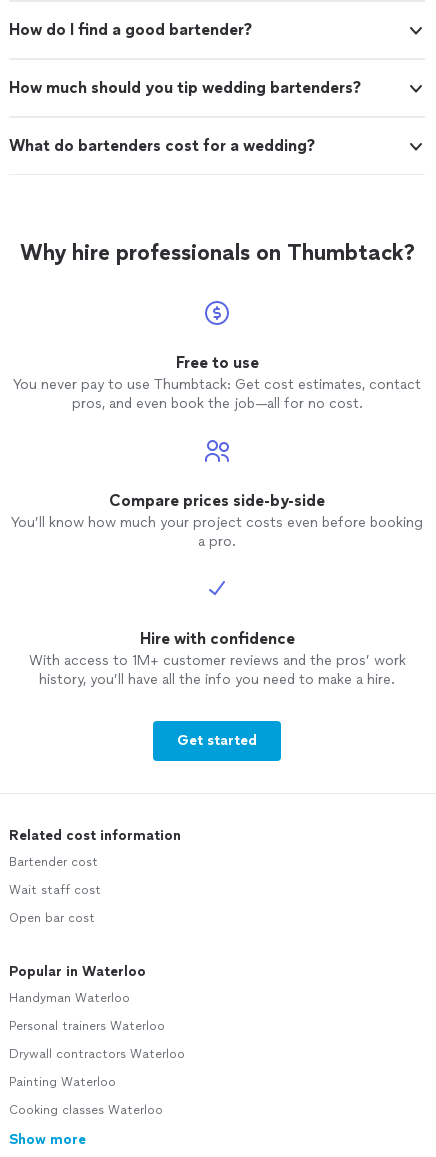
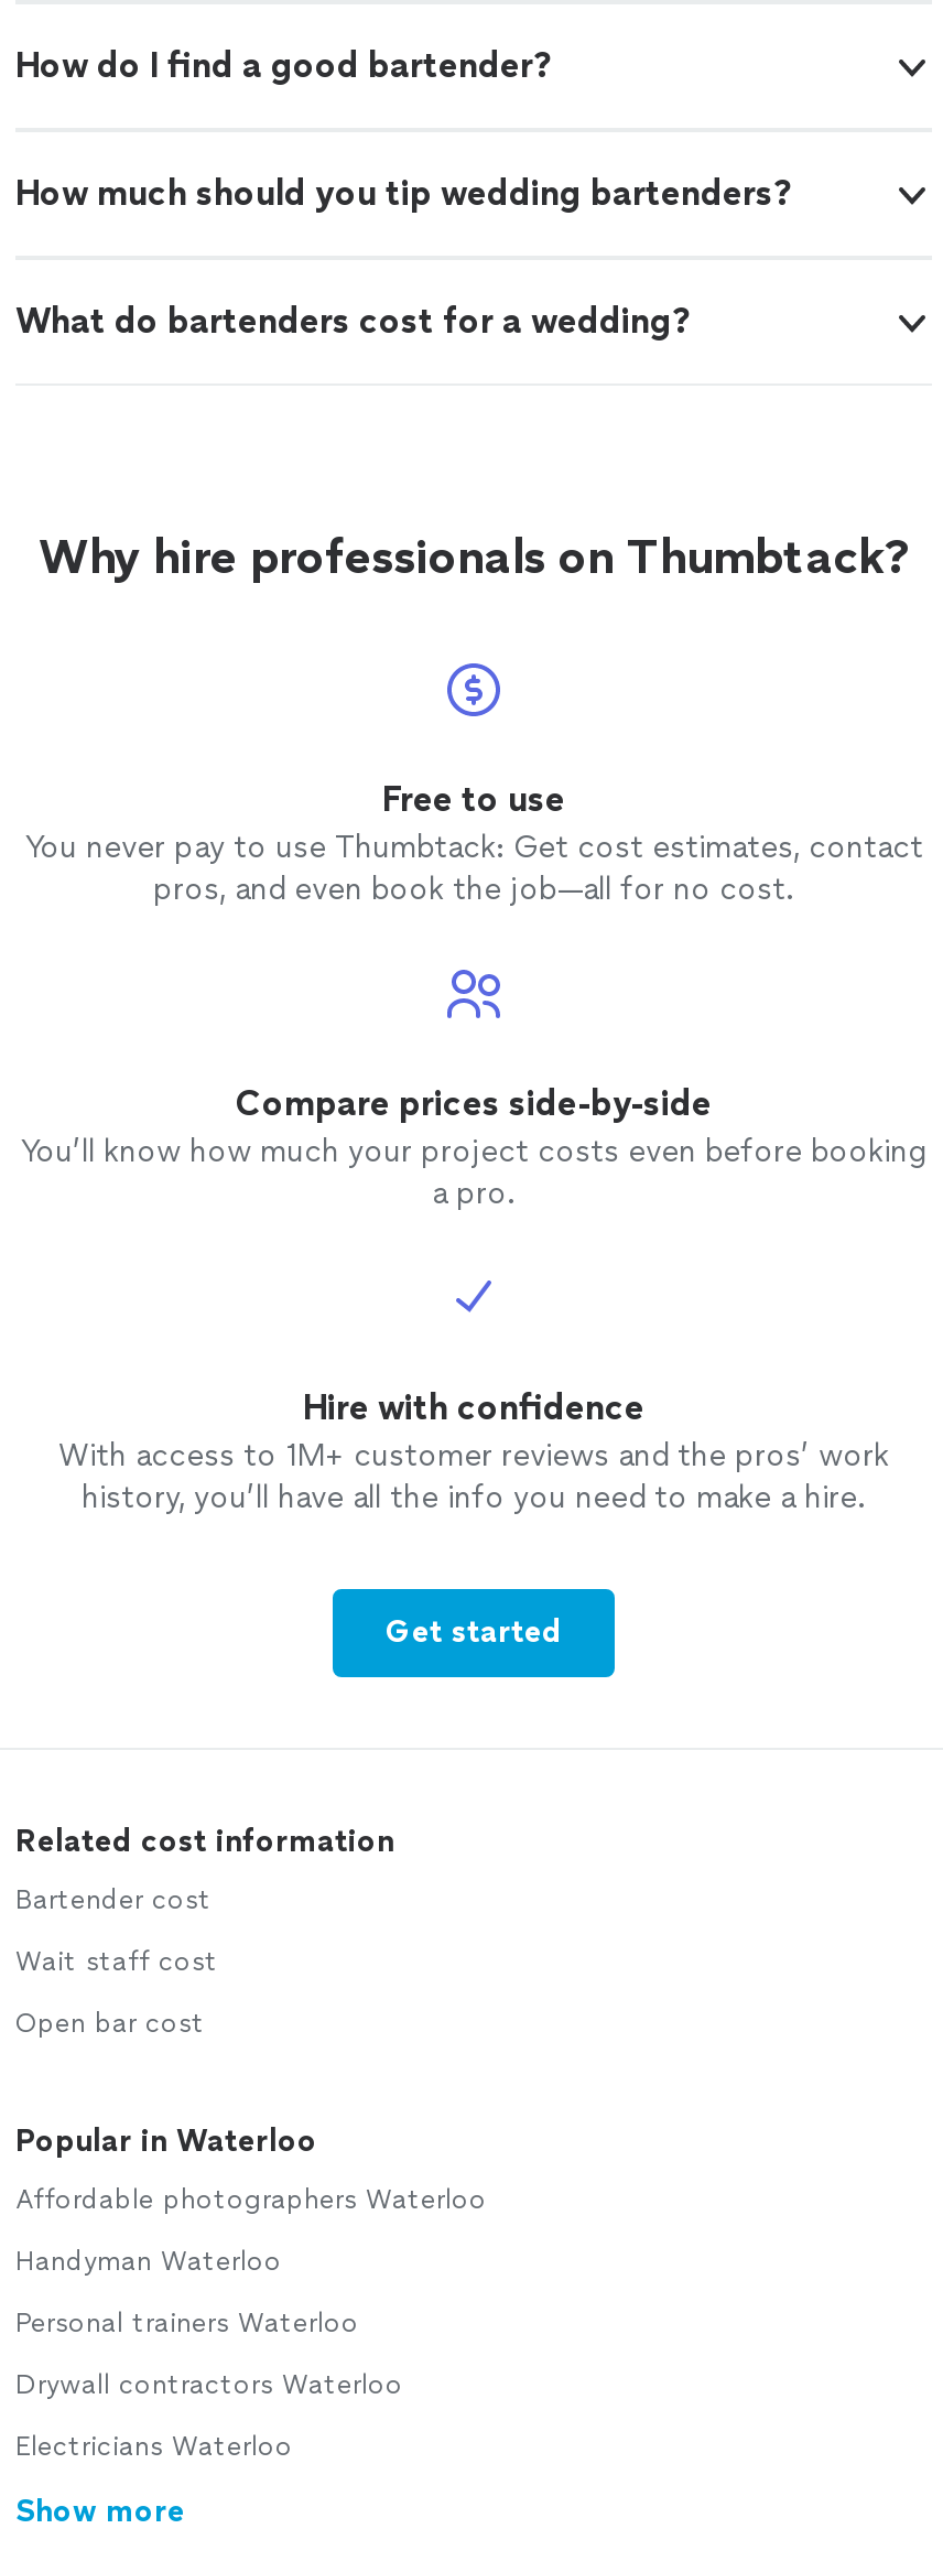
none -> [15,2184,487,2215] Affordable photographers Waterloo
moved [9,991,185,1061] -> [15,2246,403,2400]: Handyman Waterloo | Personal trainers Waterloo | Drywall contractors Waterloo
[9,1075,163,1117] Painting Waterloo | Cooking classes Waterloo -> [15,2431,293,2462] Electricians Waterloo

